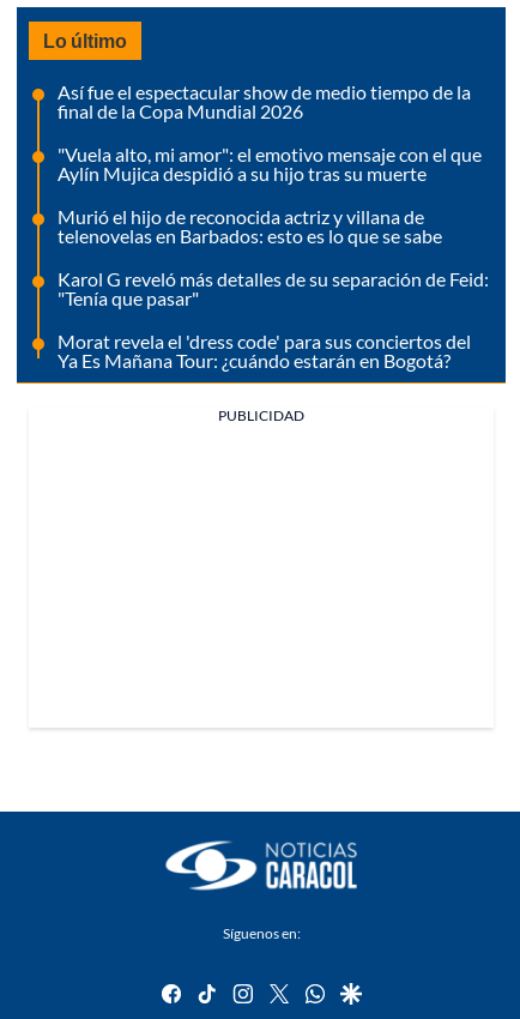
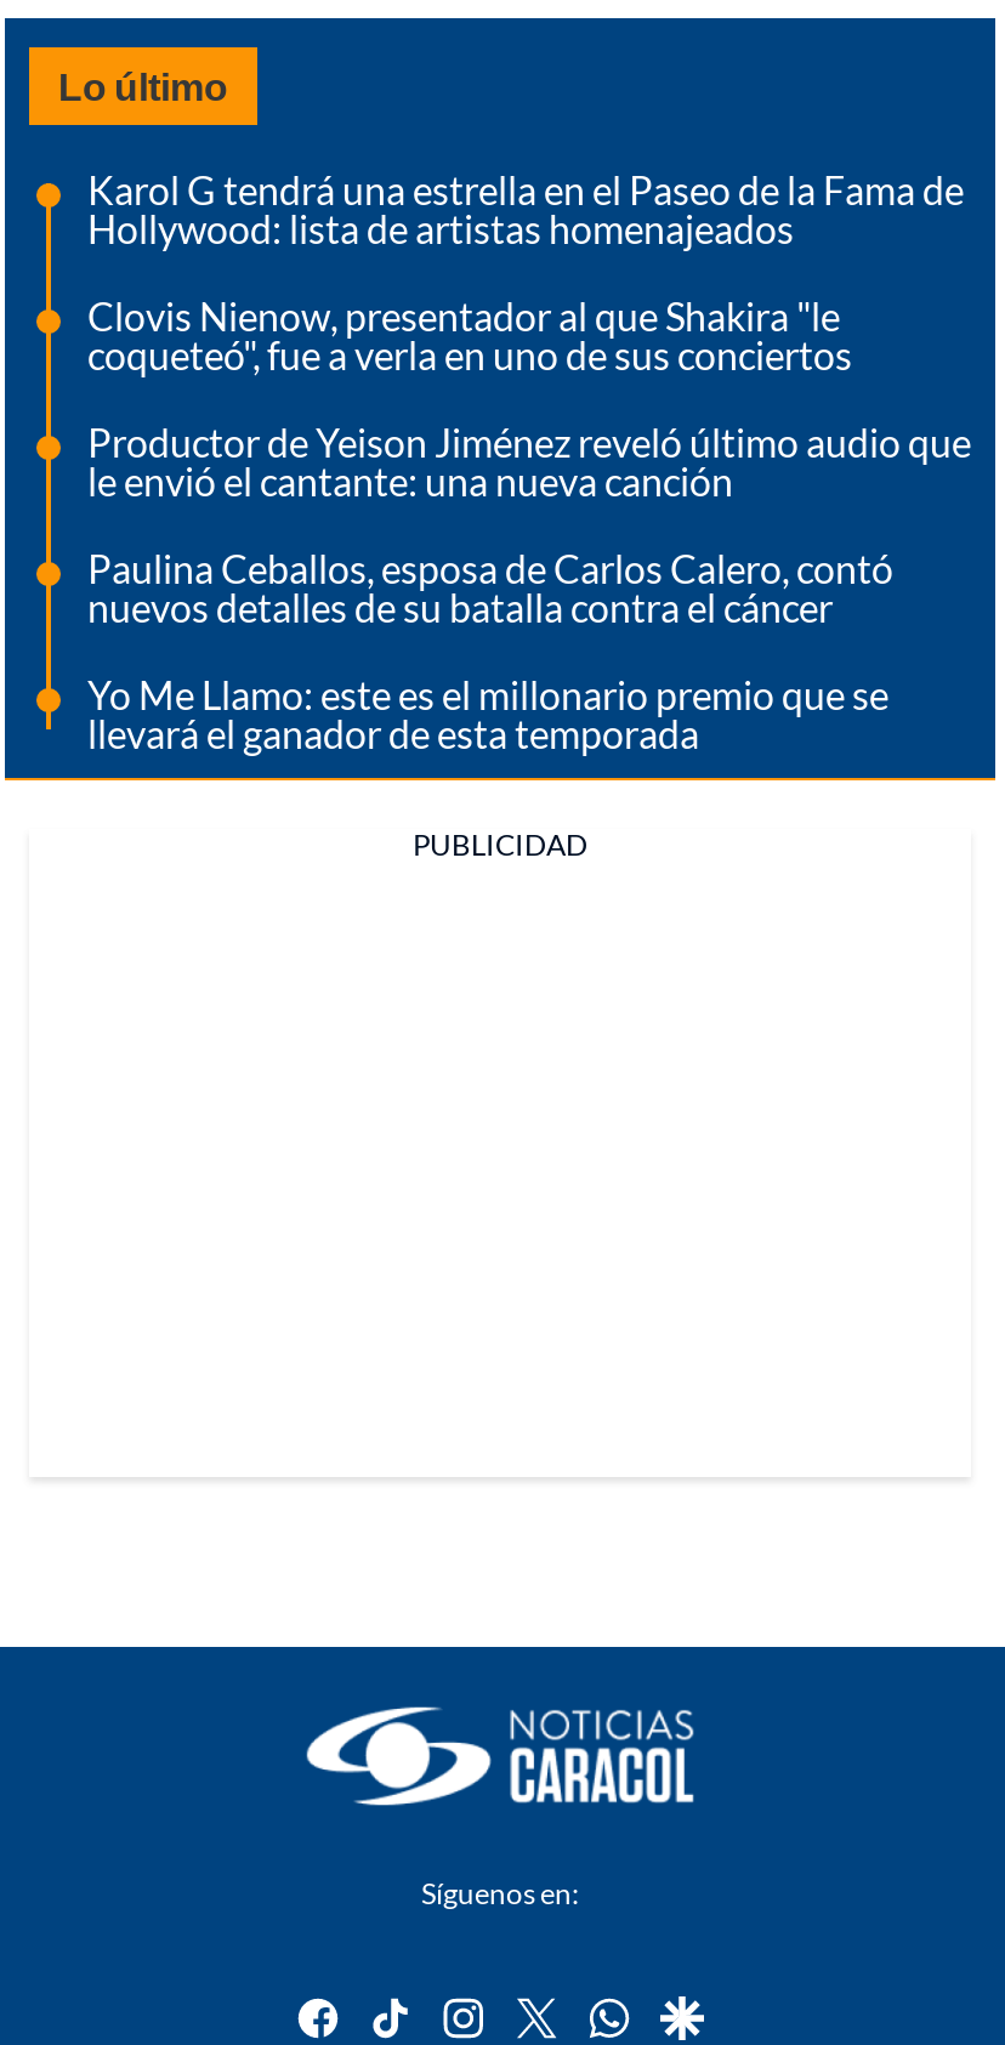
[58,80,471,122] Así fue el espectacular show de medio tiempo de la | final de la Copa Mundial 2026 -> [87,165,964,250] Karol G tendrá una estrella en el Paseo de la Fama de | Hollywood: lista de artistas homenajeados
[58,142,482,184] "Vuela alto, mi amor": el emotivo mensaje con el que | Aylín Mujica despidió a su hijo tras su muerte -> [87,292,852,376] Clovis Nienow, presentador al que Shakira "le | coqueteó", fue a verla en uno de sus conciertos
[58,205,442,246] Murió el hijo de reconocida actriz y villana de | telenovelas en Barbados: esto es lo que se sabe -> [87,418,971,503] Productor de Yeison Jiménez reveló último audio que | le envió el cantante: una nueva canción
[58,267,489,309] Karol G reveló más detalles de su separación de Feid: | "Tenía que pasar" -> [87,544,893,629] Paulina Ceballos, esposa de Carlos Calero, contó | nuevos detalles de su batalla contra el cáncer
[58,329,471,371] Morat revela el 'dress code' para sus conciertos del | Ya Es Mañana Tour: ¿cuándo estarán en Bogotá? -> [87,670,888,755] Yo Me Llamo: este es el millonario premio que se | llevará el ganador de esta temporada

